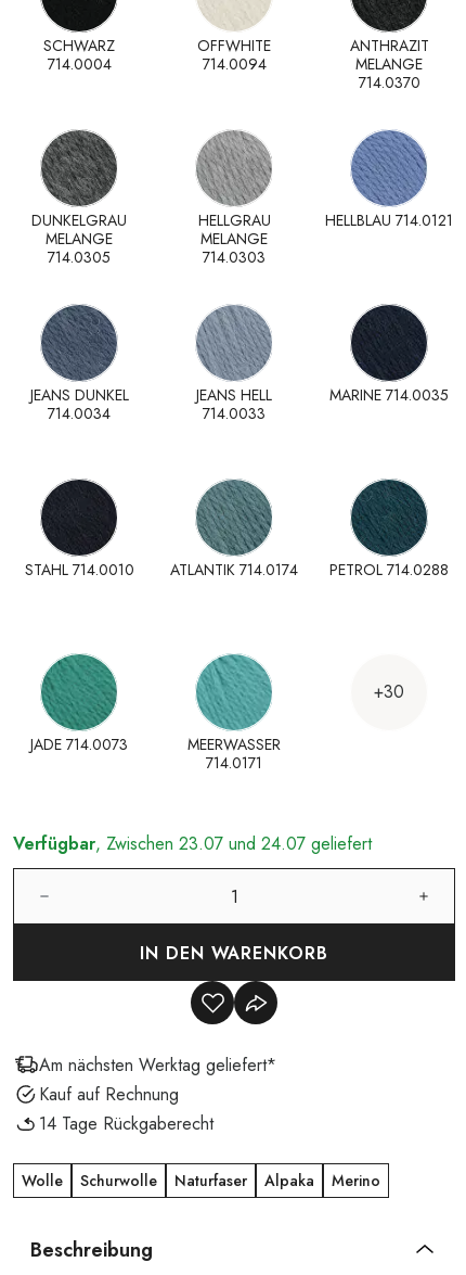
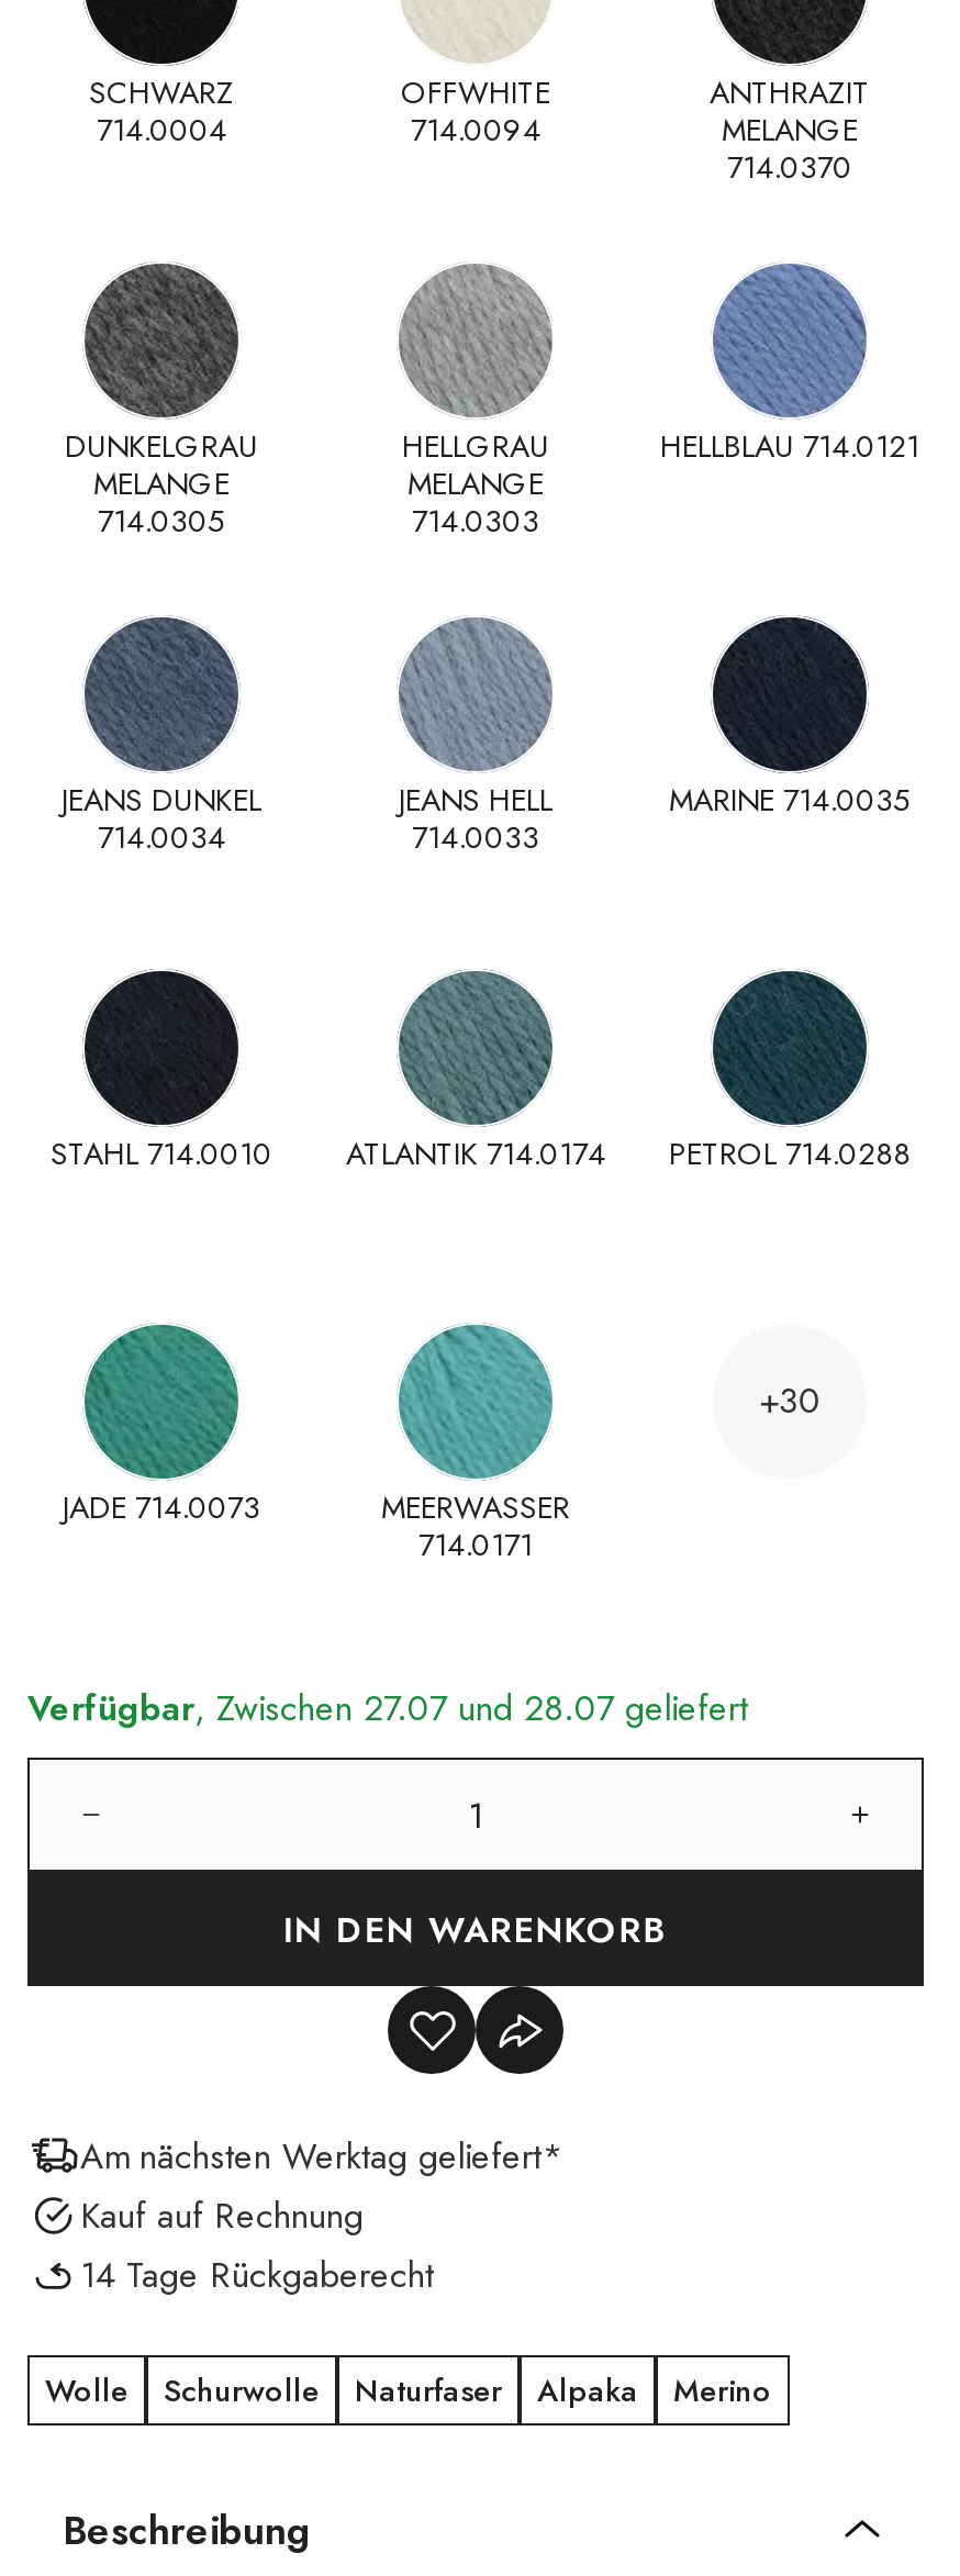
[13,832,372,857] Verfügbar, Zwischen 23.07 und 24.07 geliefert -> [27,1684,748,1734] Verfügbar, Zwischen 27.07 und 28.07 geliefert

